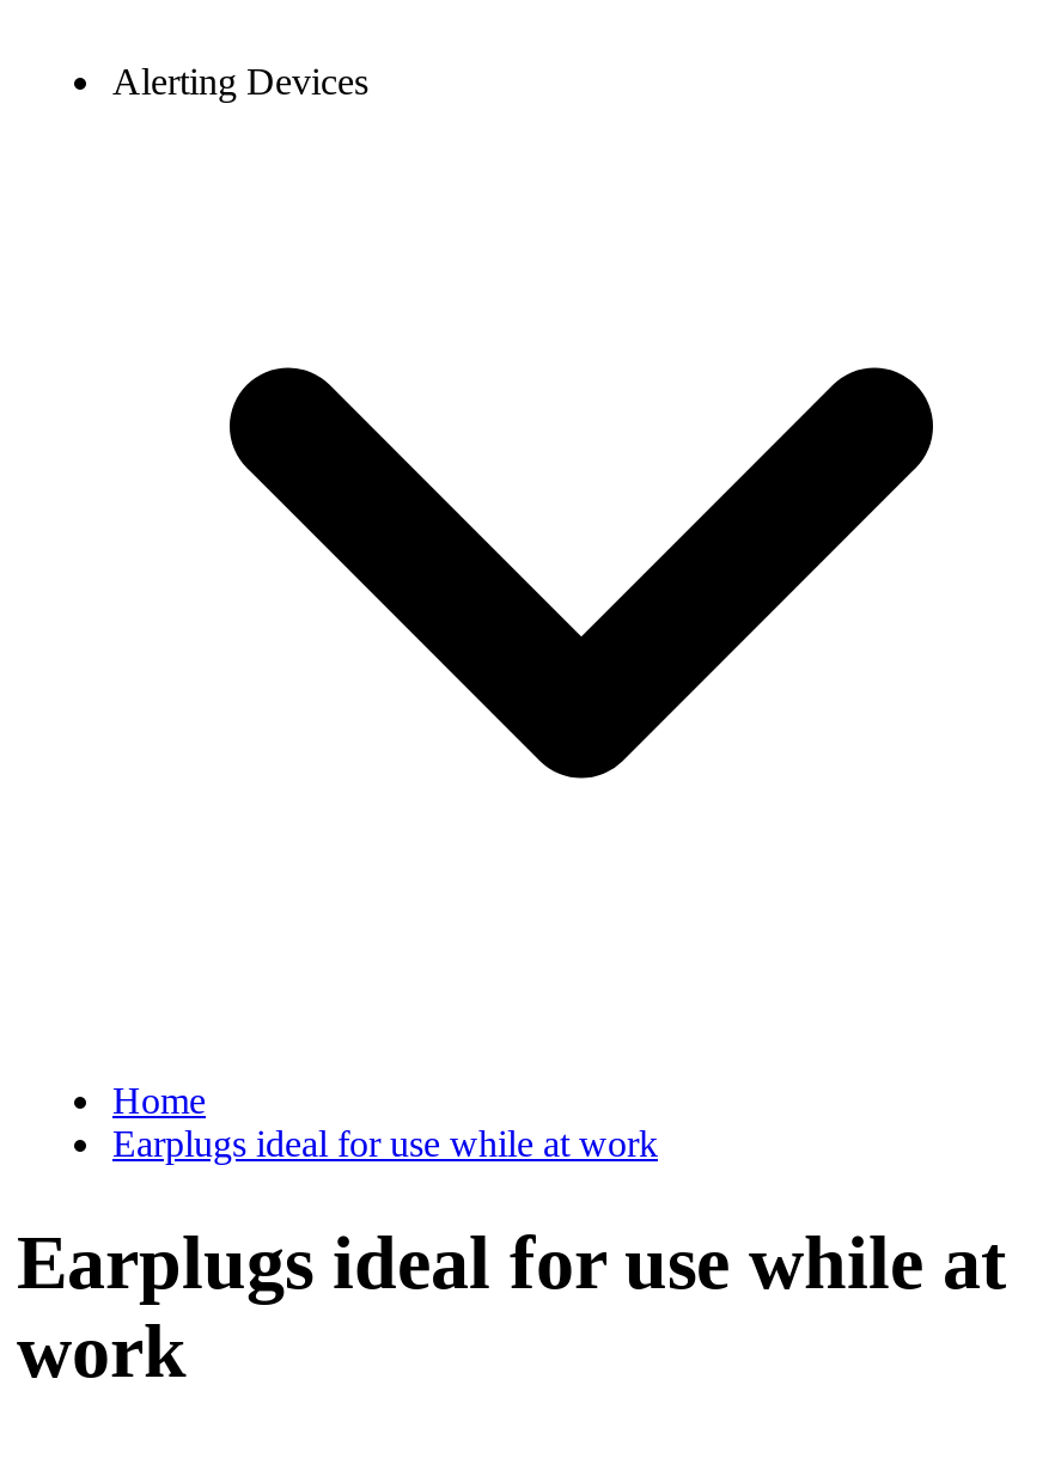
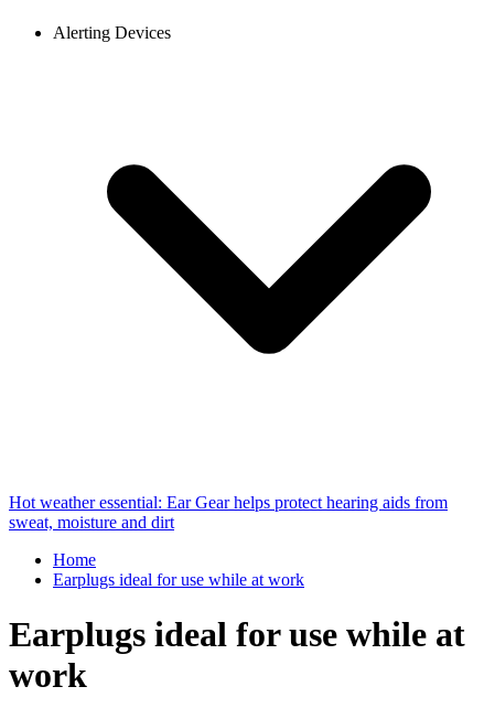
none -> [9,493,448,532] Hot weather essential: Ear Gear helps protect hearing aids from | sweat, moisture and dirt

